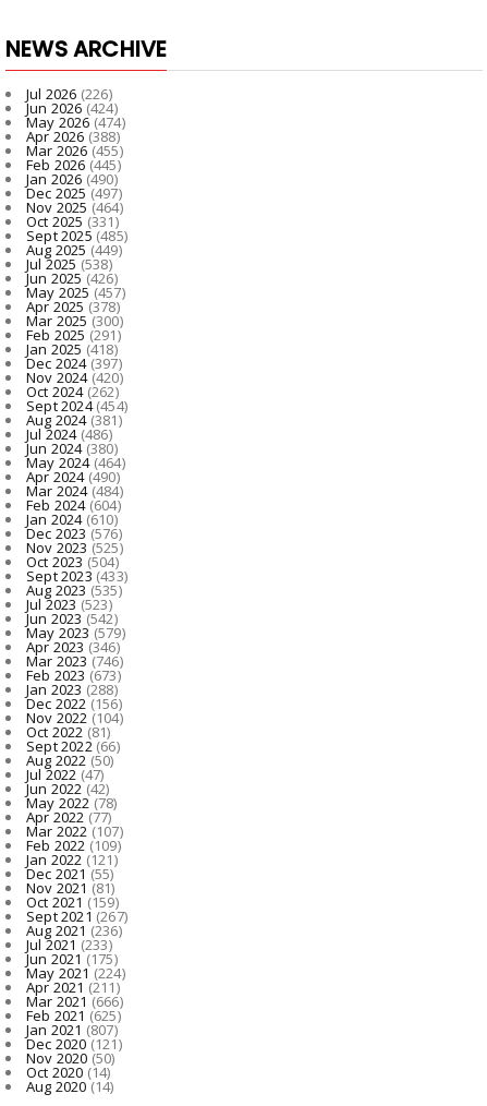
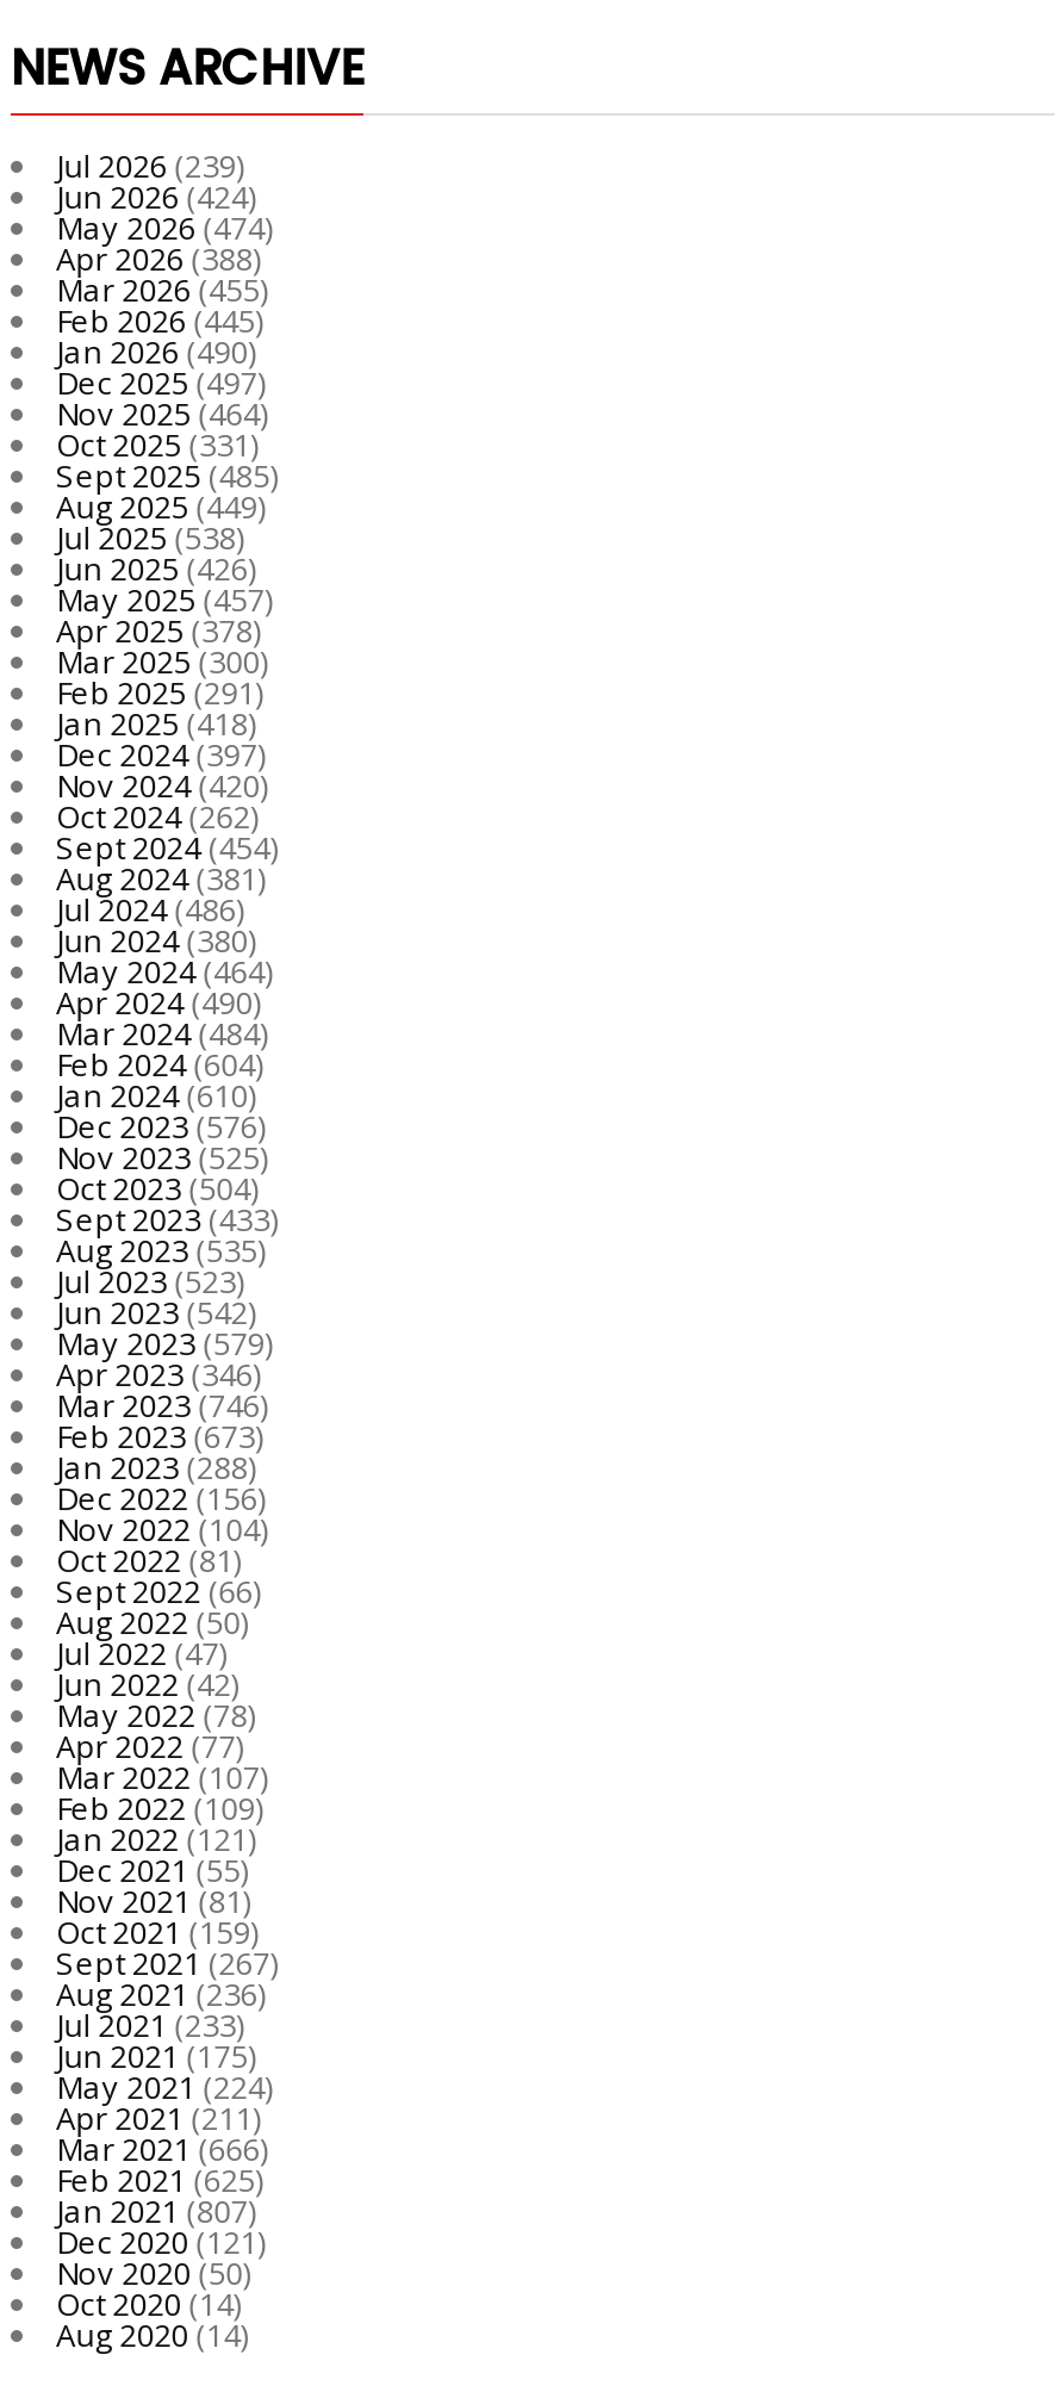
[26,84,112,103] Jul 2026 (226) -> [56,143,244,186] Jul 2026 (239)

